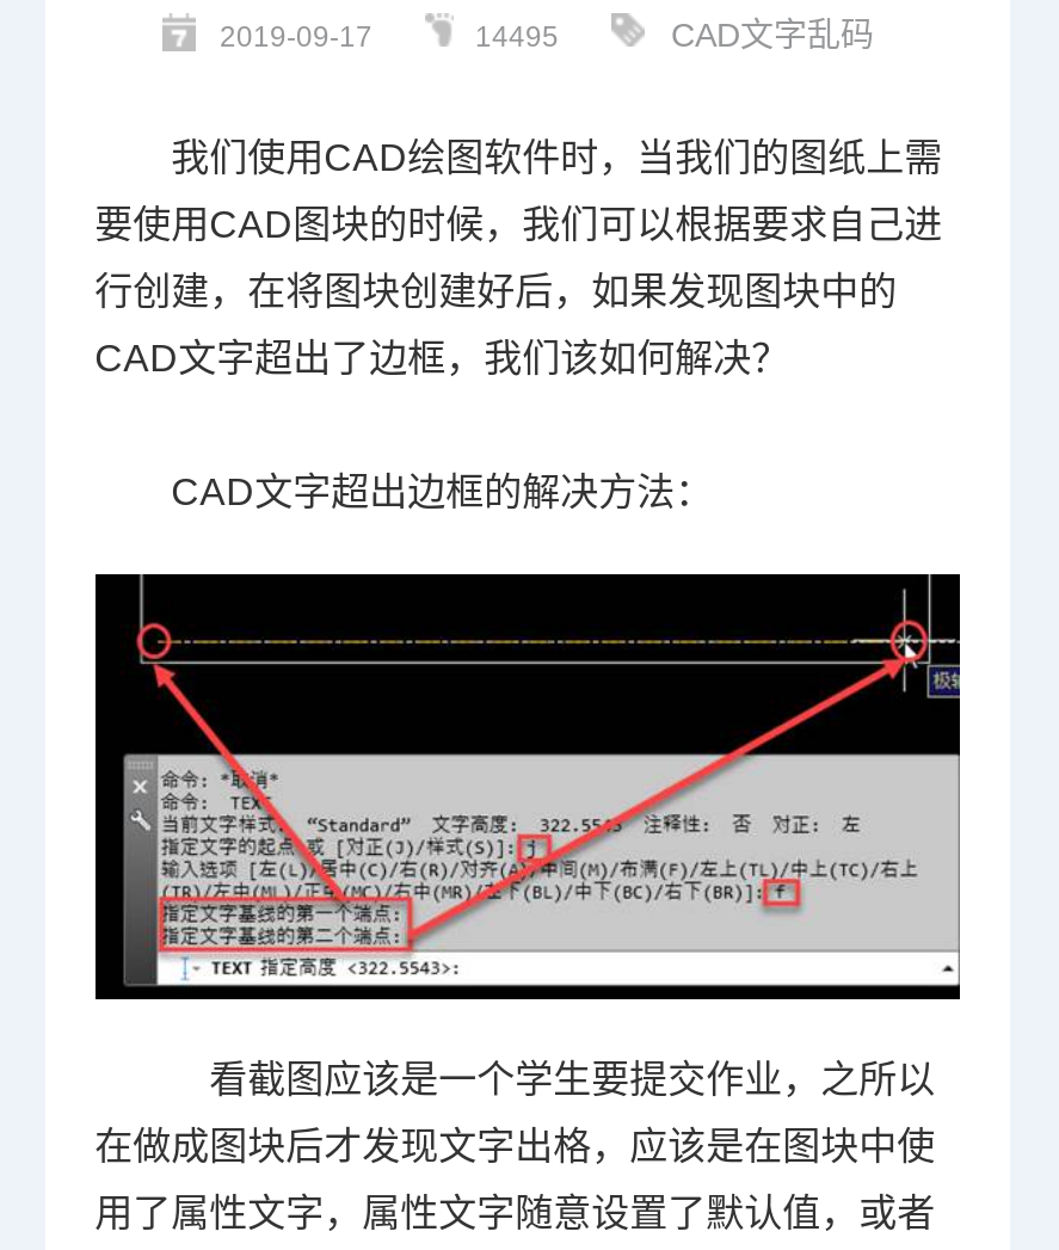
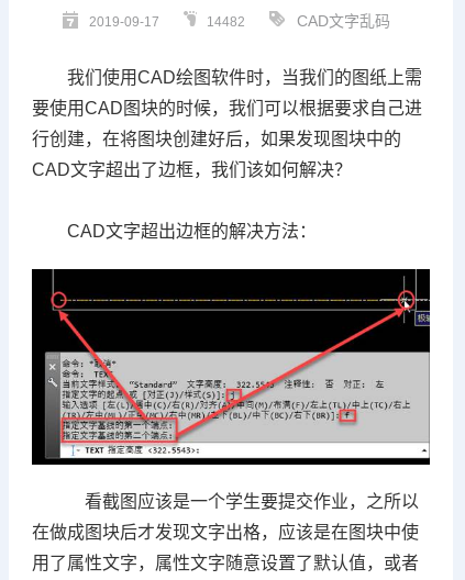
[475,21,559,55] 14495 -> [207,15,245,30] 14482

